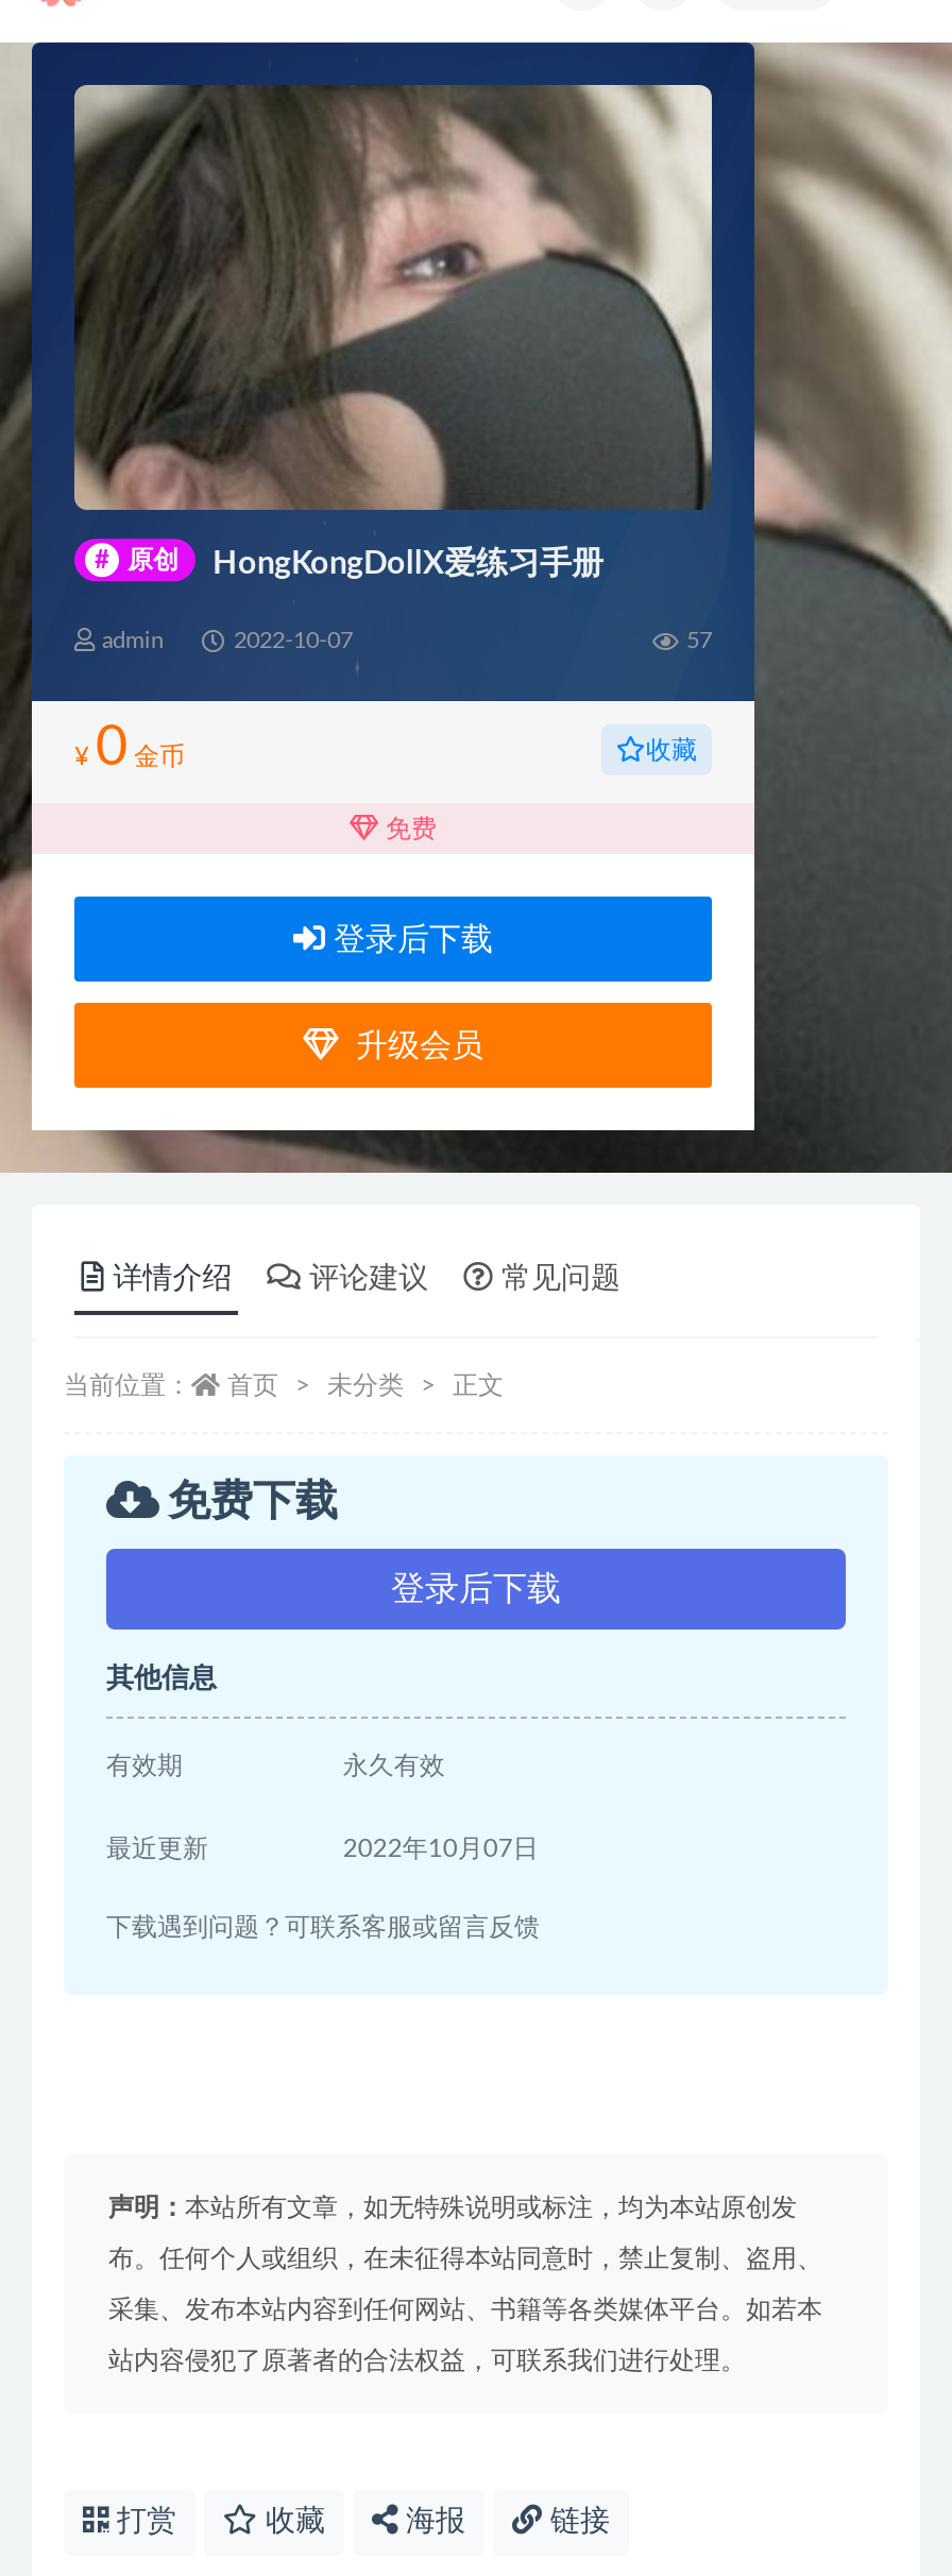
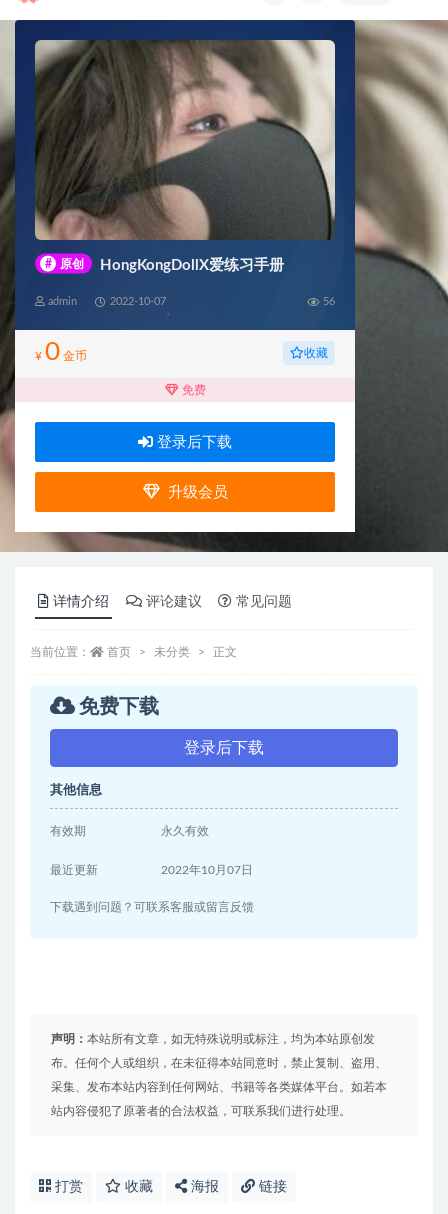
[686,629,712,652] 57 -> [323,296,335,307] 56

